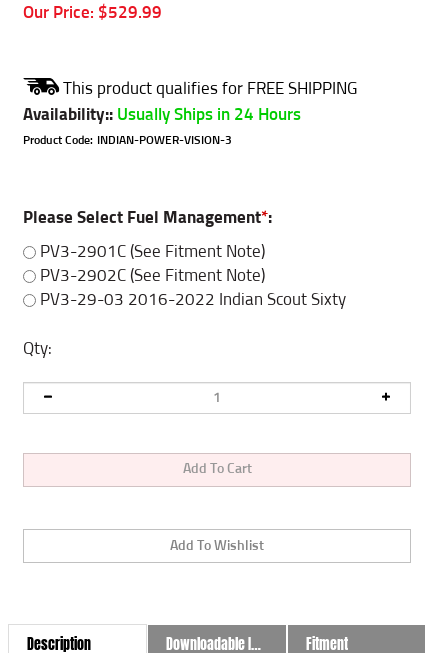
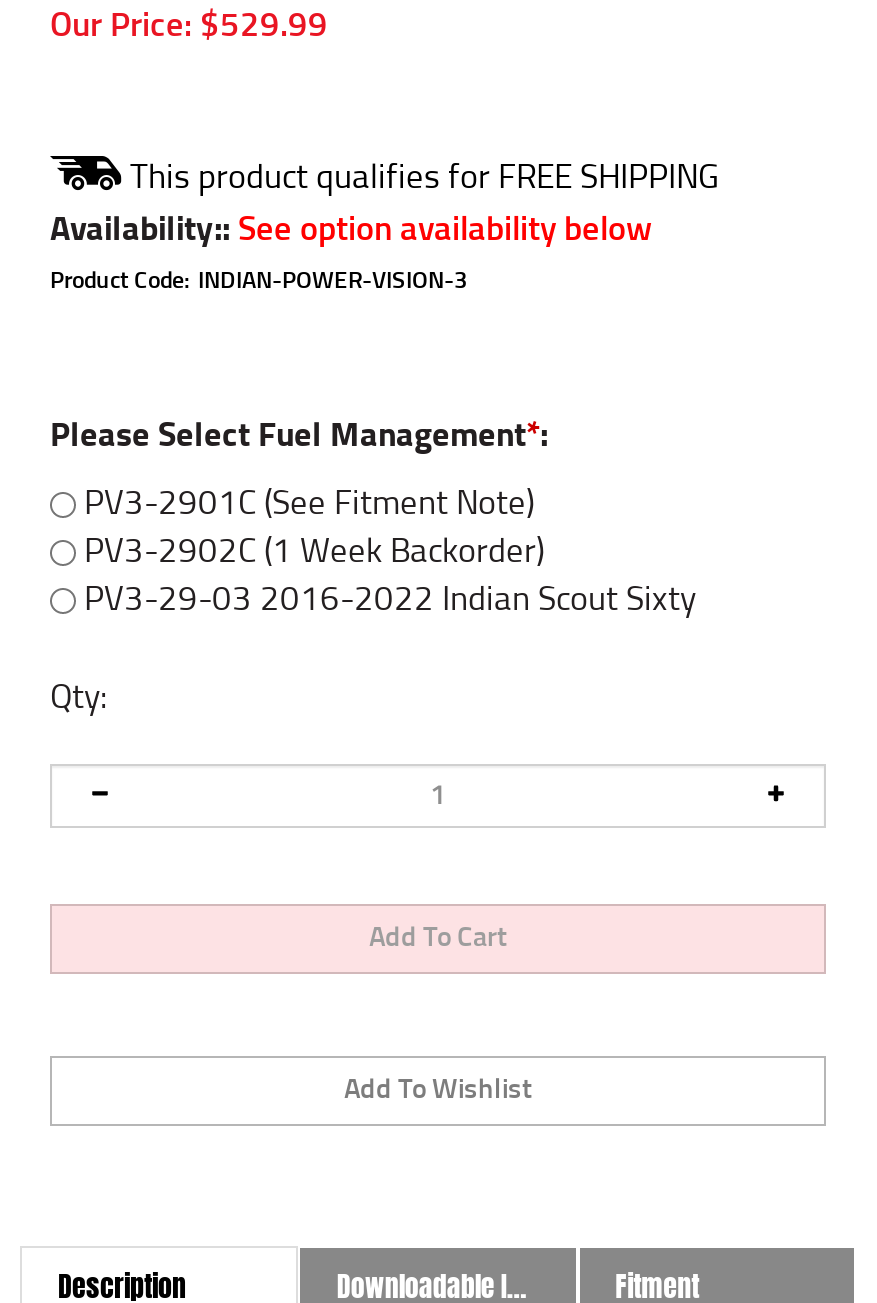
[23,107,301,124] Availability:: Usually Ships in 24 Hours -> [50,213,652,247] Availability:: See option availability below
[36,268,265,285] PV3-2902C (See Fitment Note) -> [76,535,544,569] PV3-2902C (1 Week Backorder)

